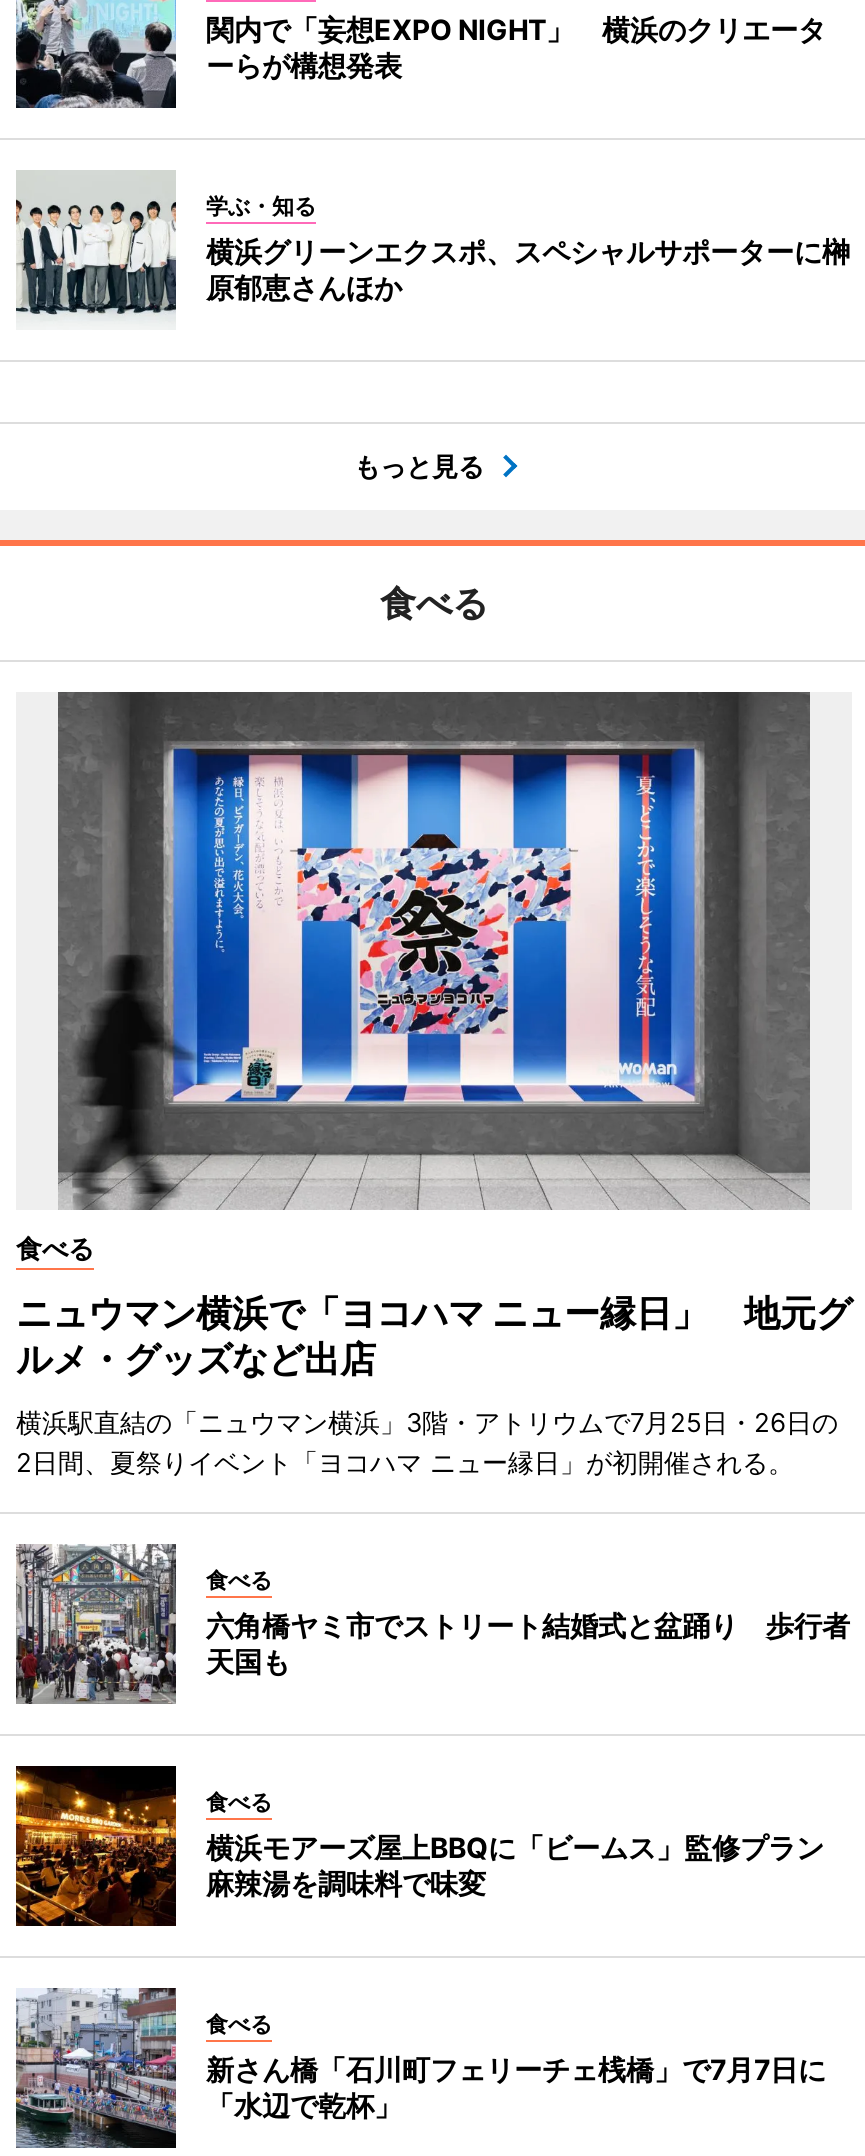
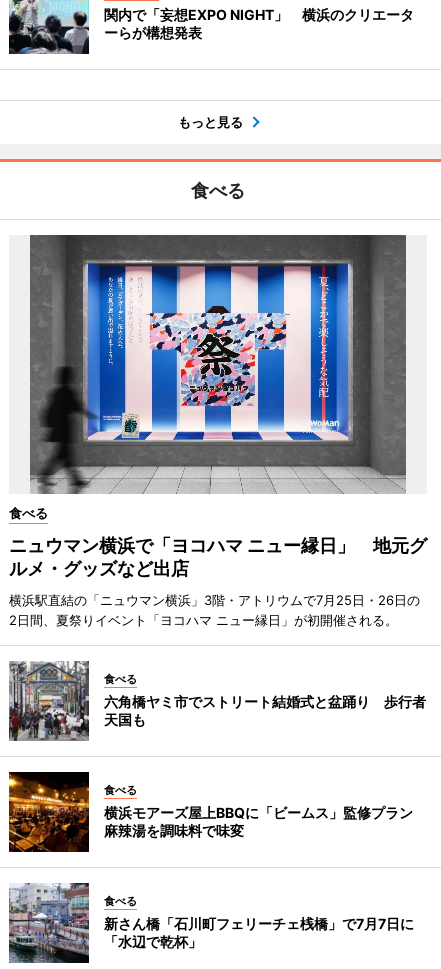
[14,170,850,324] [image] | 学ぶ・知る | 横浜グリーンエクスポ、スペシャルサポーターに榊 | 原郁恵さんほか -> none

